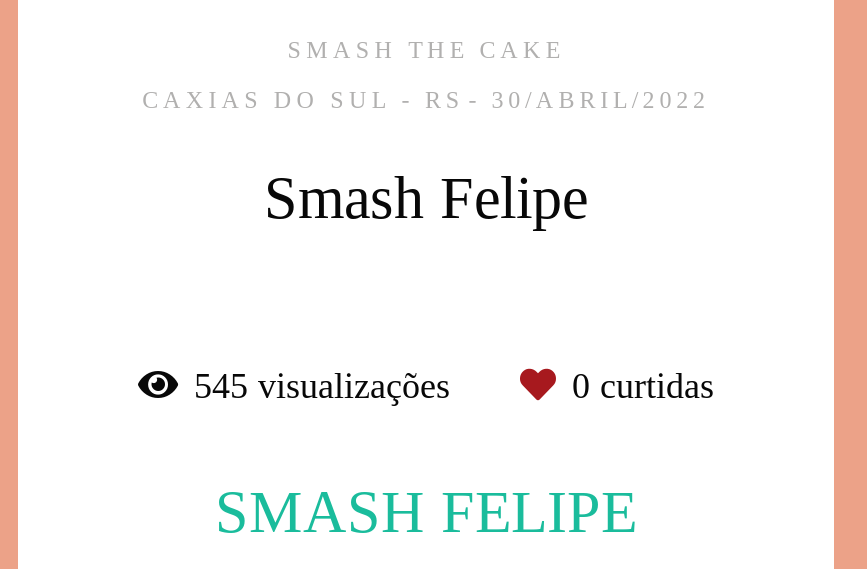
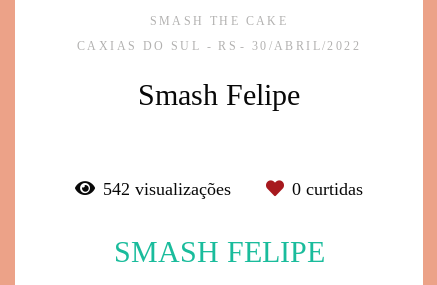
[194,365,460,405] 545 visualizações -> [103,179,236,199] 542 visualizações

